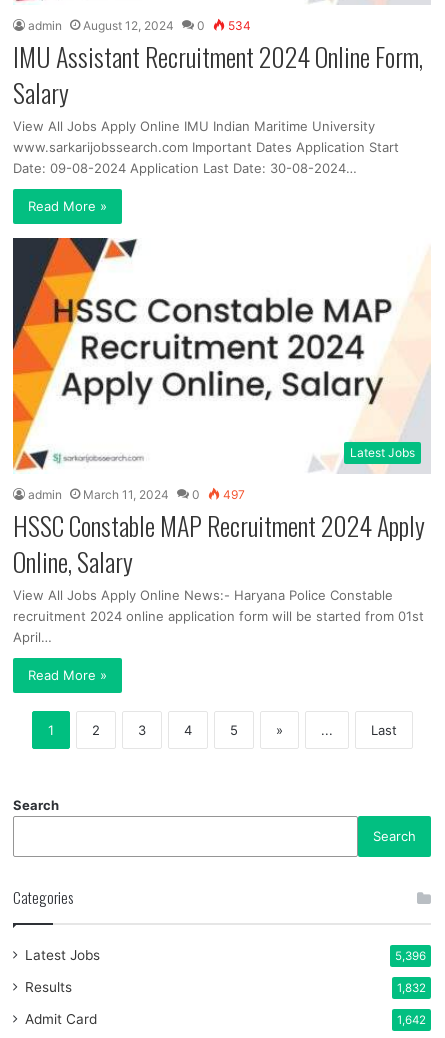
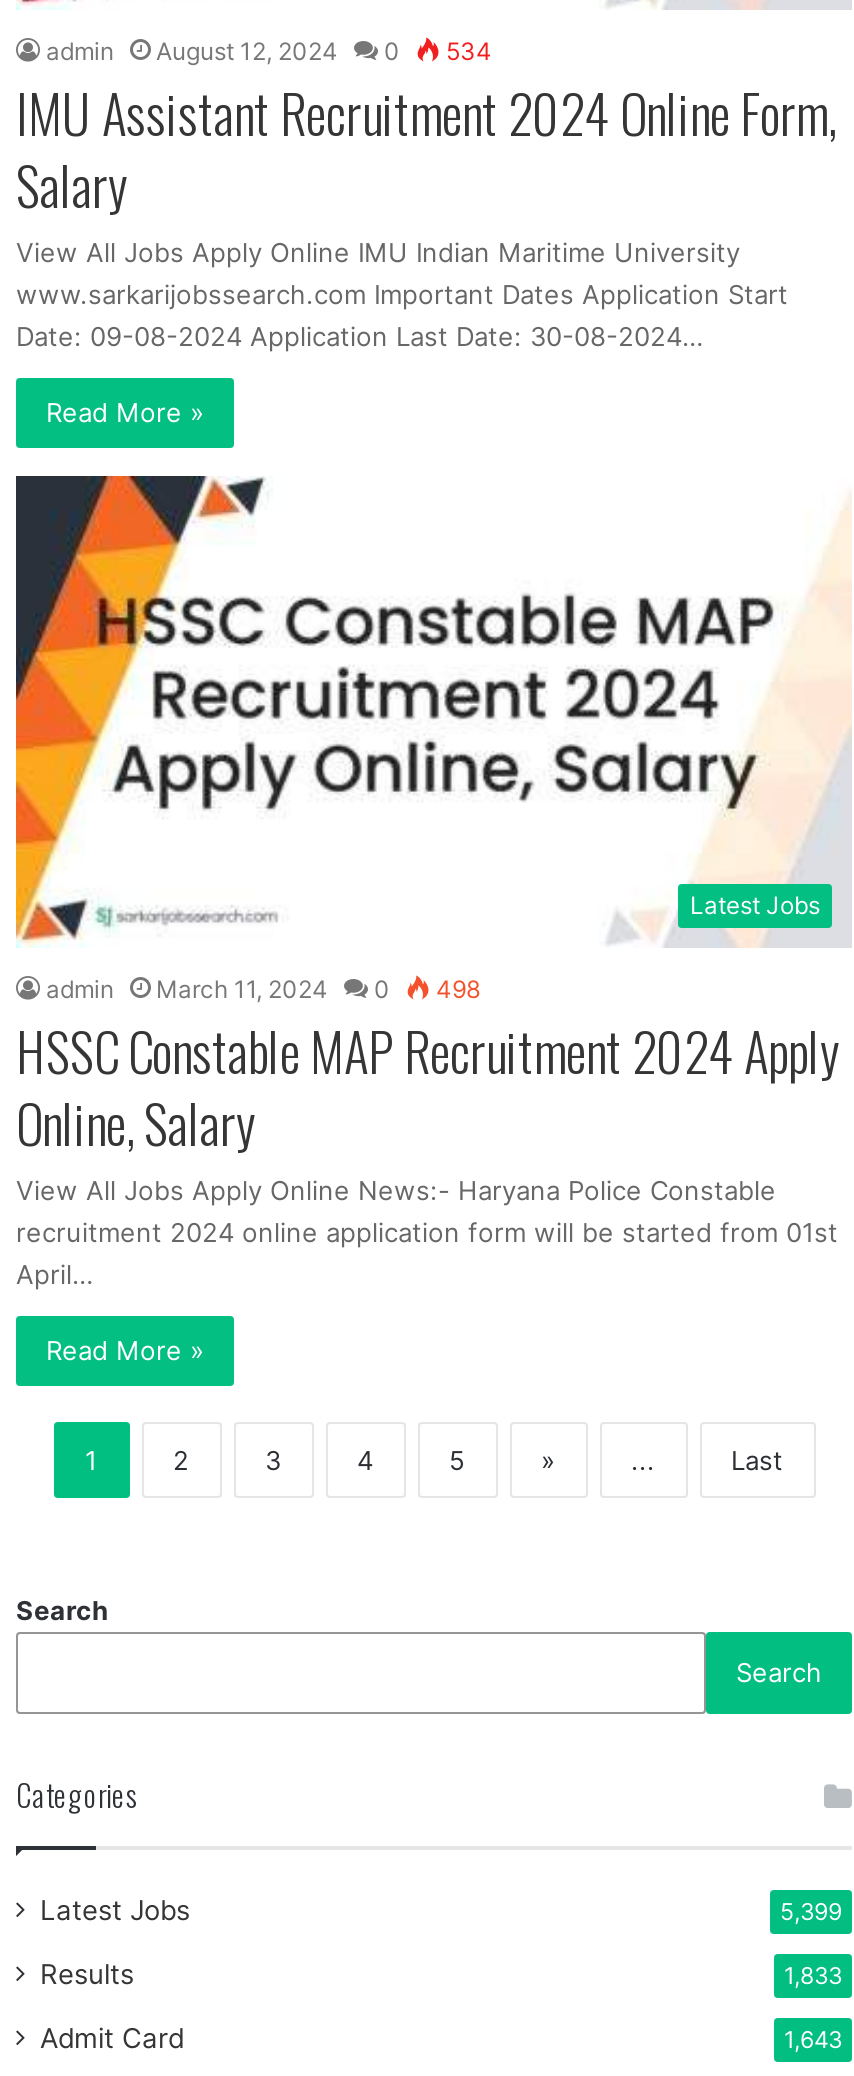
[28,487,245,502] admin March 11, 2024 0 497 -> [46,974,480,1004] admin March 11, 2024 0 498
[395,949,426,963] 5,396 -> [780,1898,842,1926] 5,399
[397,981,426,995] 1,832 -> [784,1962,842,1990] 1,833
[397,1013,426,1027] 1,642 -> [784,2026,842,2054] 1,643

